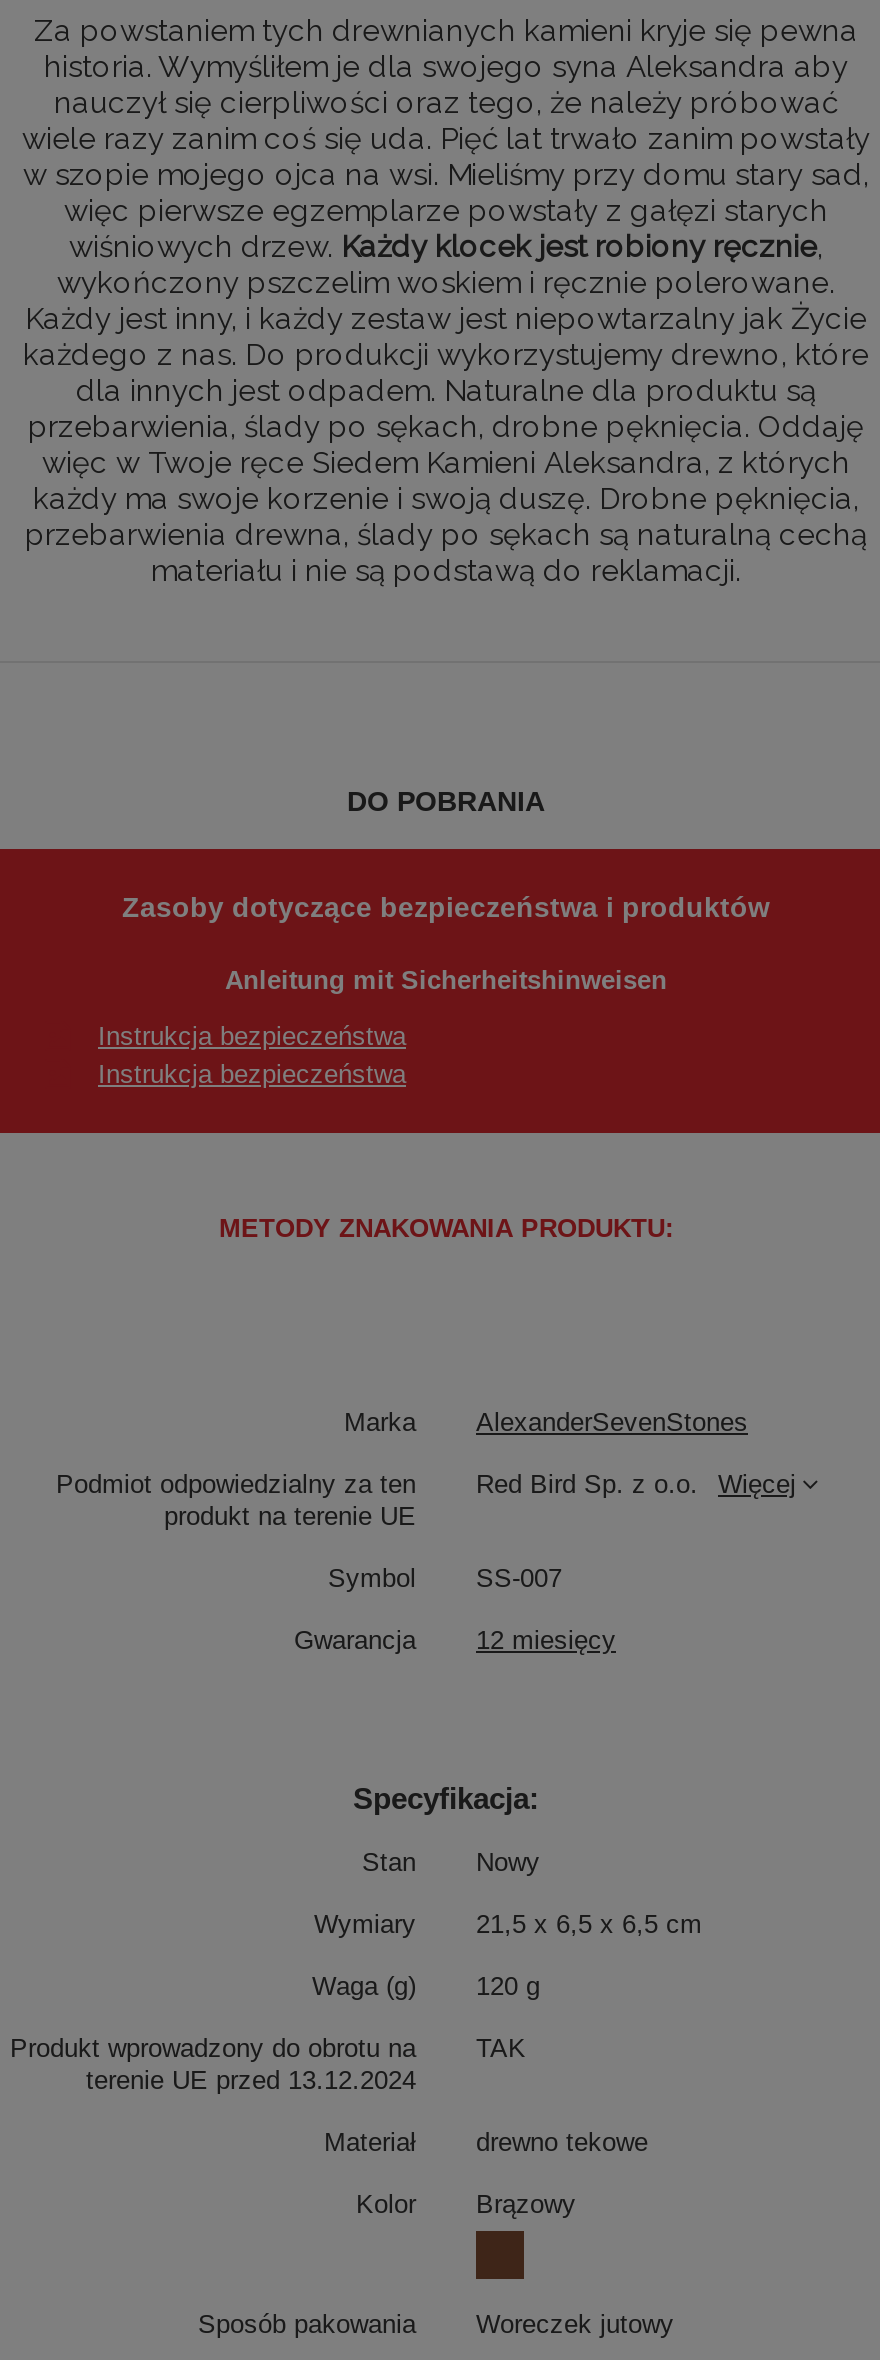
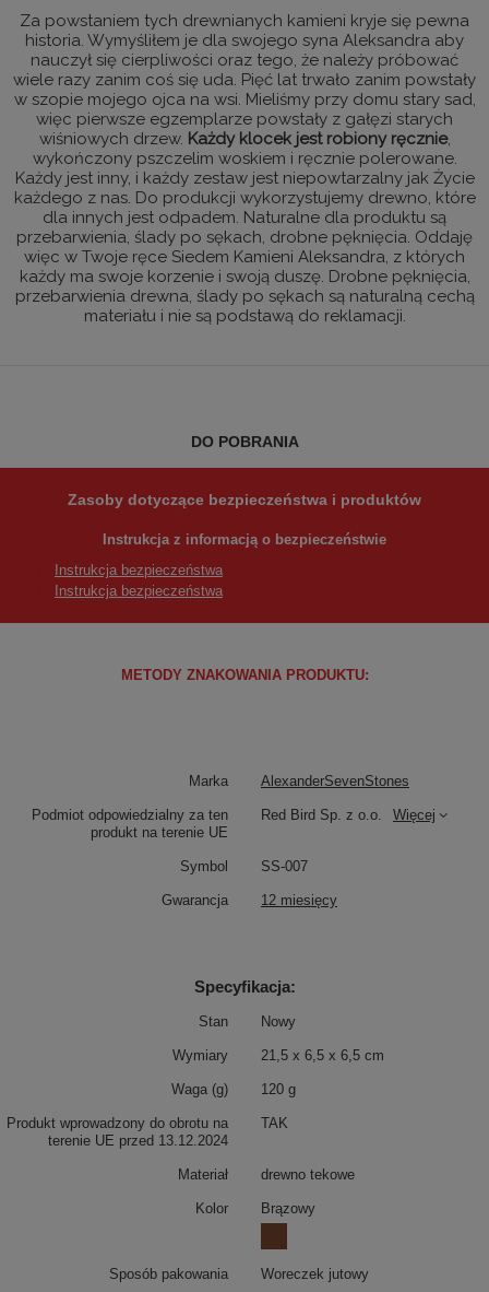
[225,965,667,995] Anleitung mit Sicherheitshinweisen -> [103,531,386,548] Instrukcja z informacją o bezpieczeństwie

